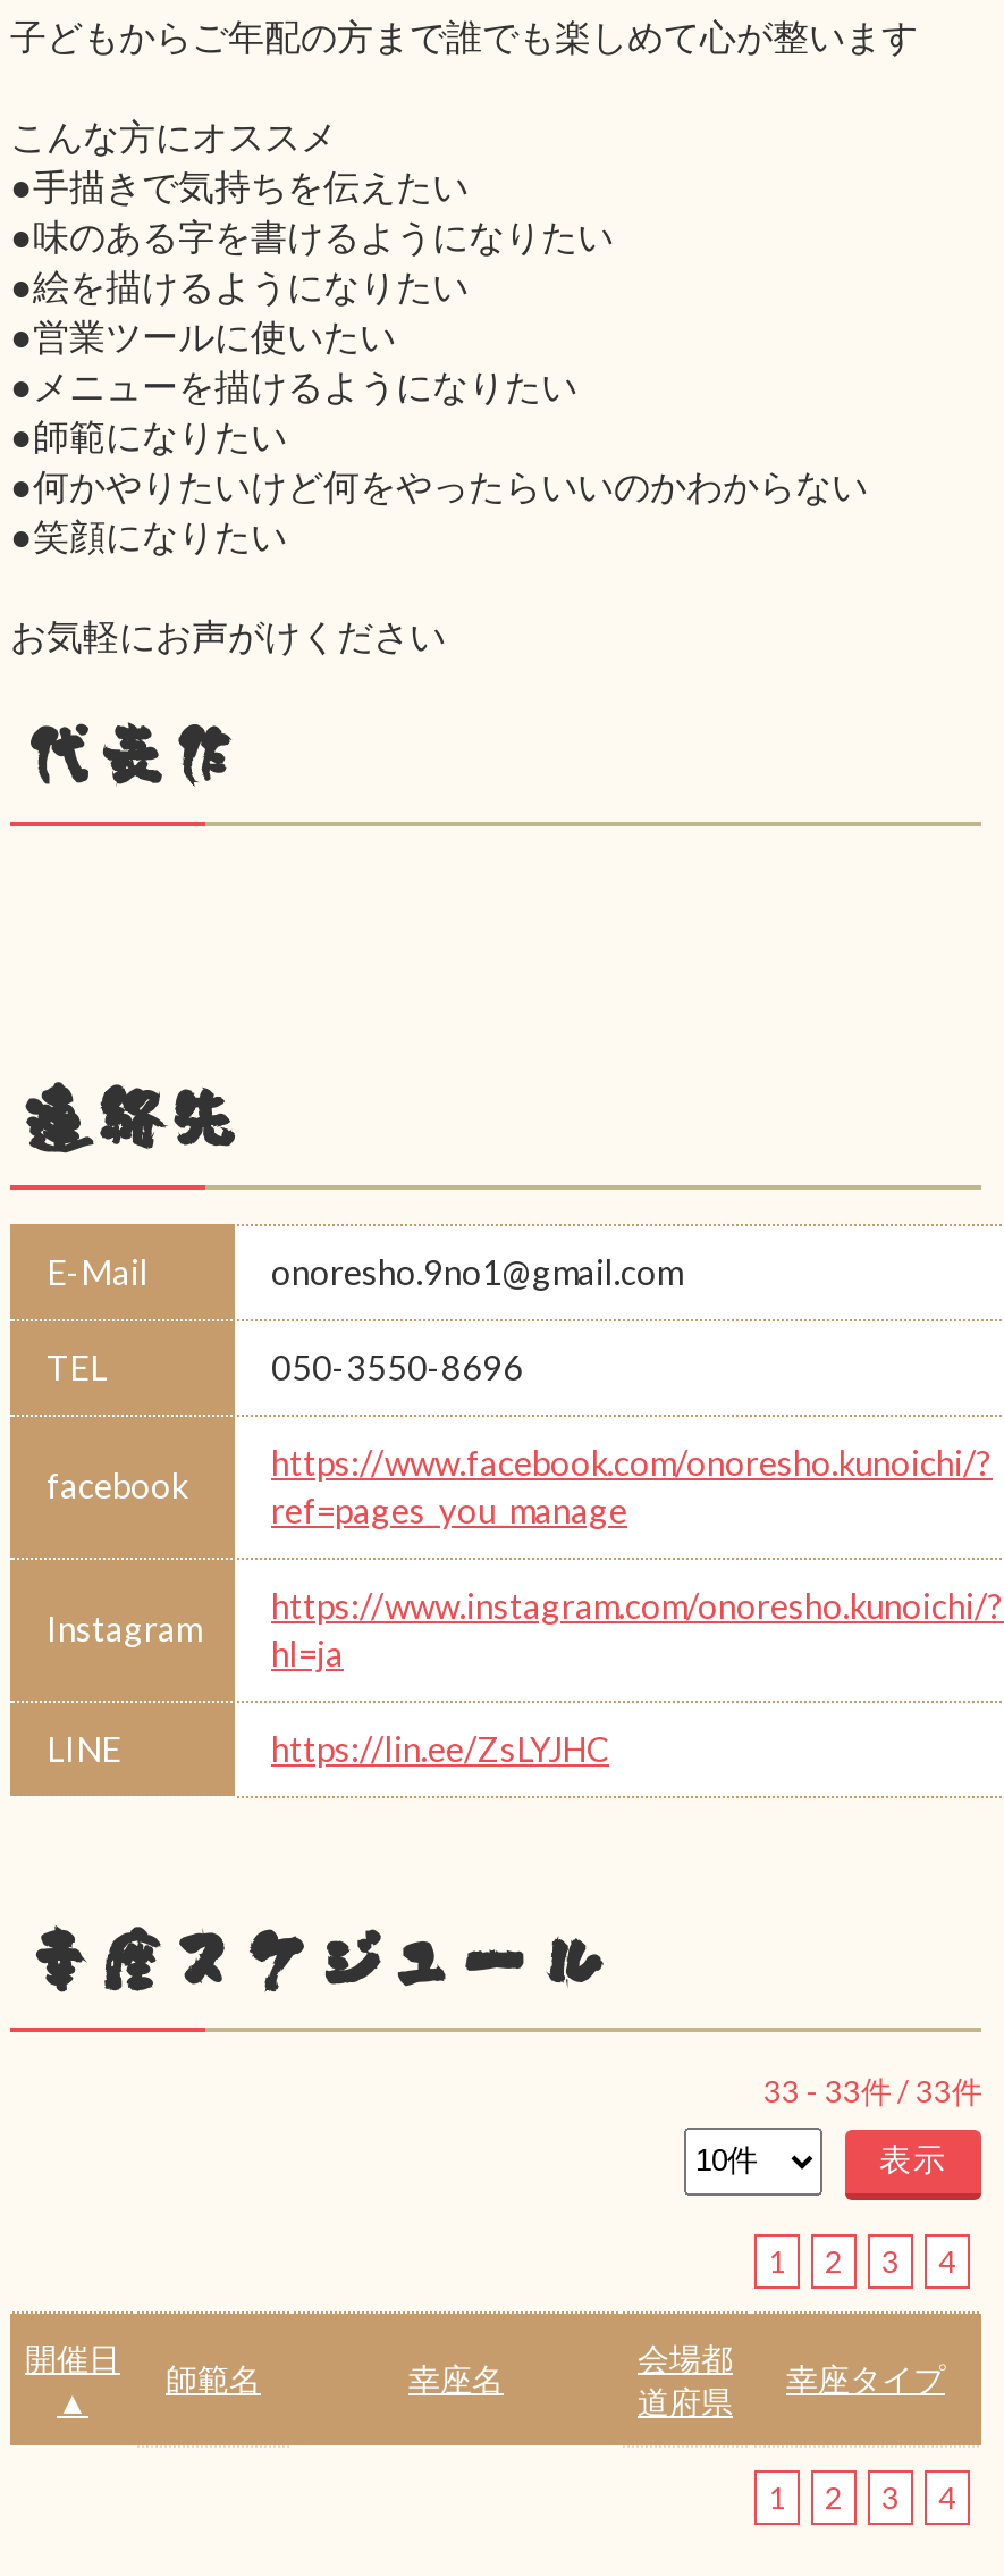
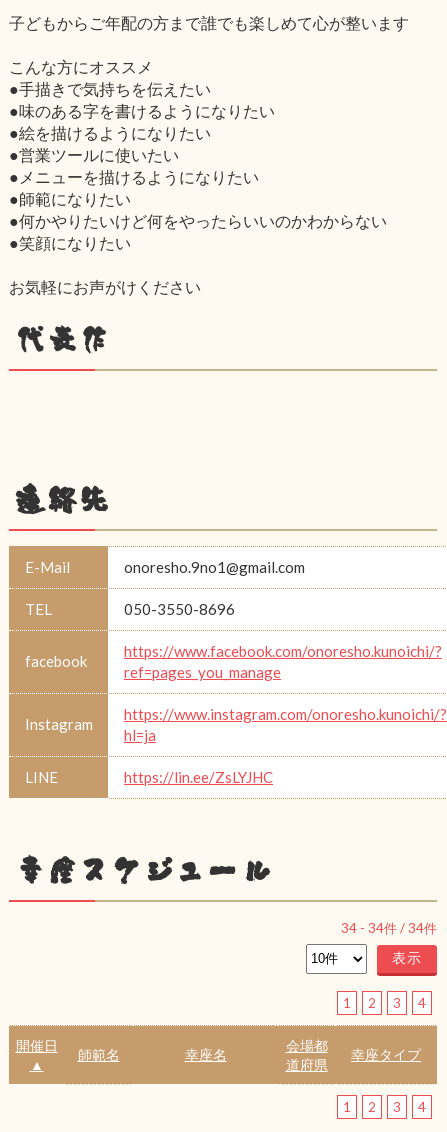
[763,2073,981,2110] 33 - 33件 / 33件 -> [341,920,437,936] 34 - 34件 / 34件

